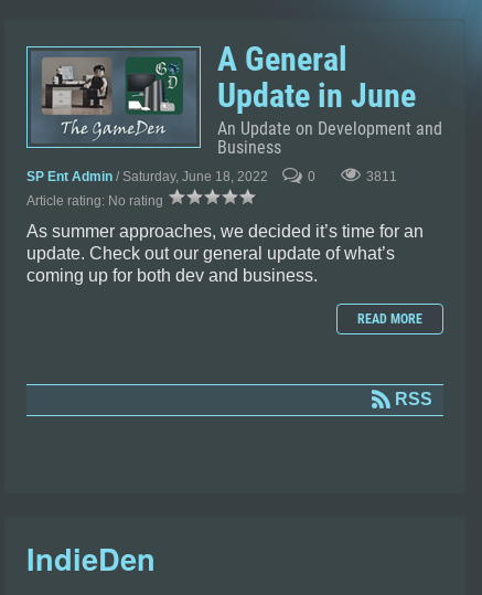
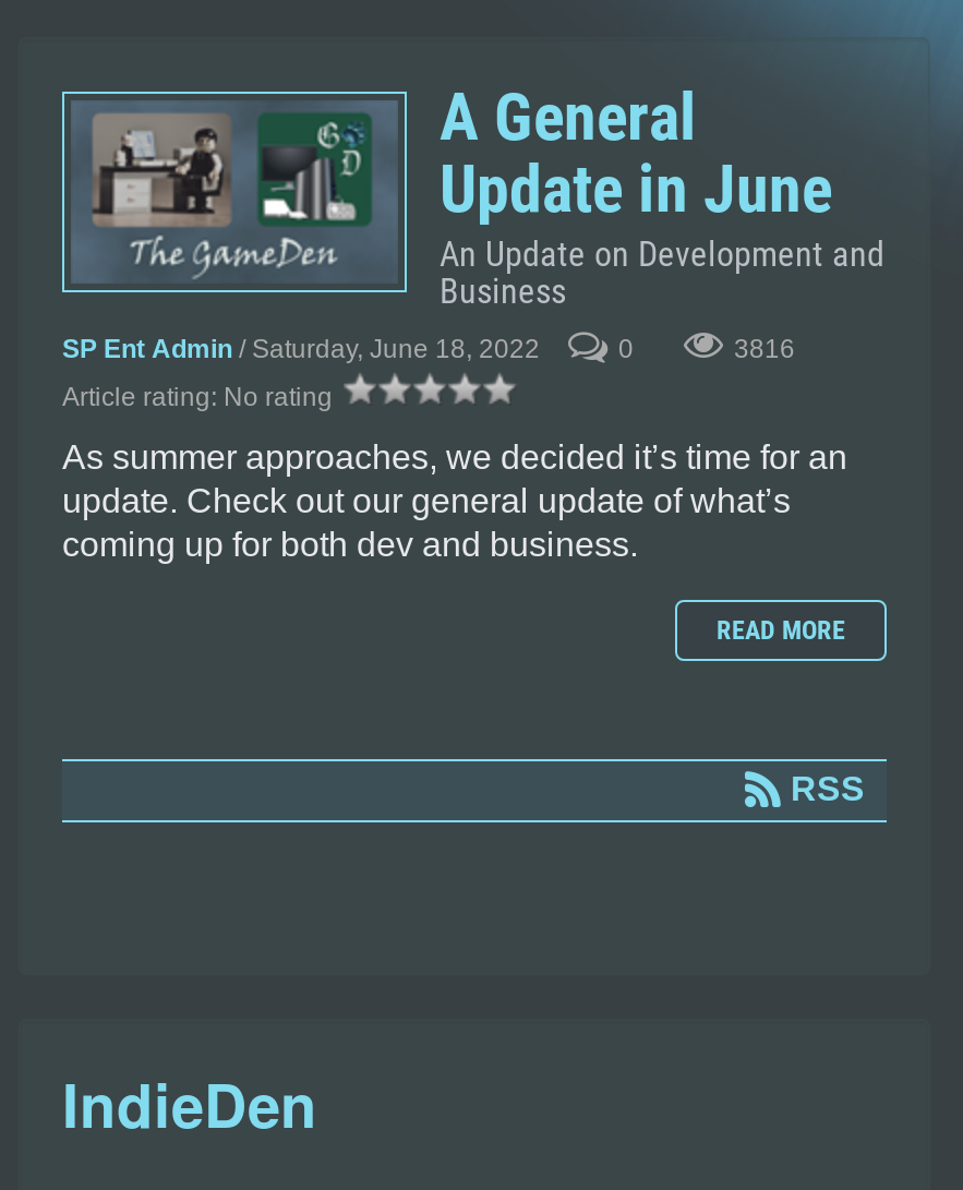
[366,169,397,185] 3811 -> [734,334,795,365] 3816

